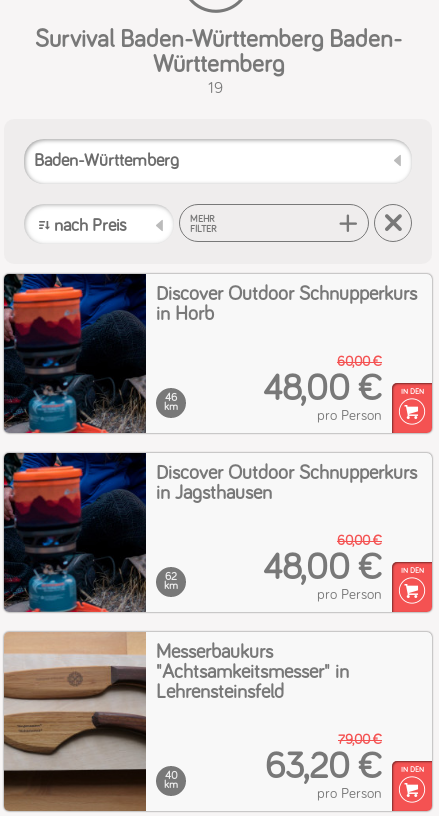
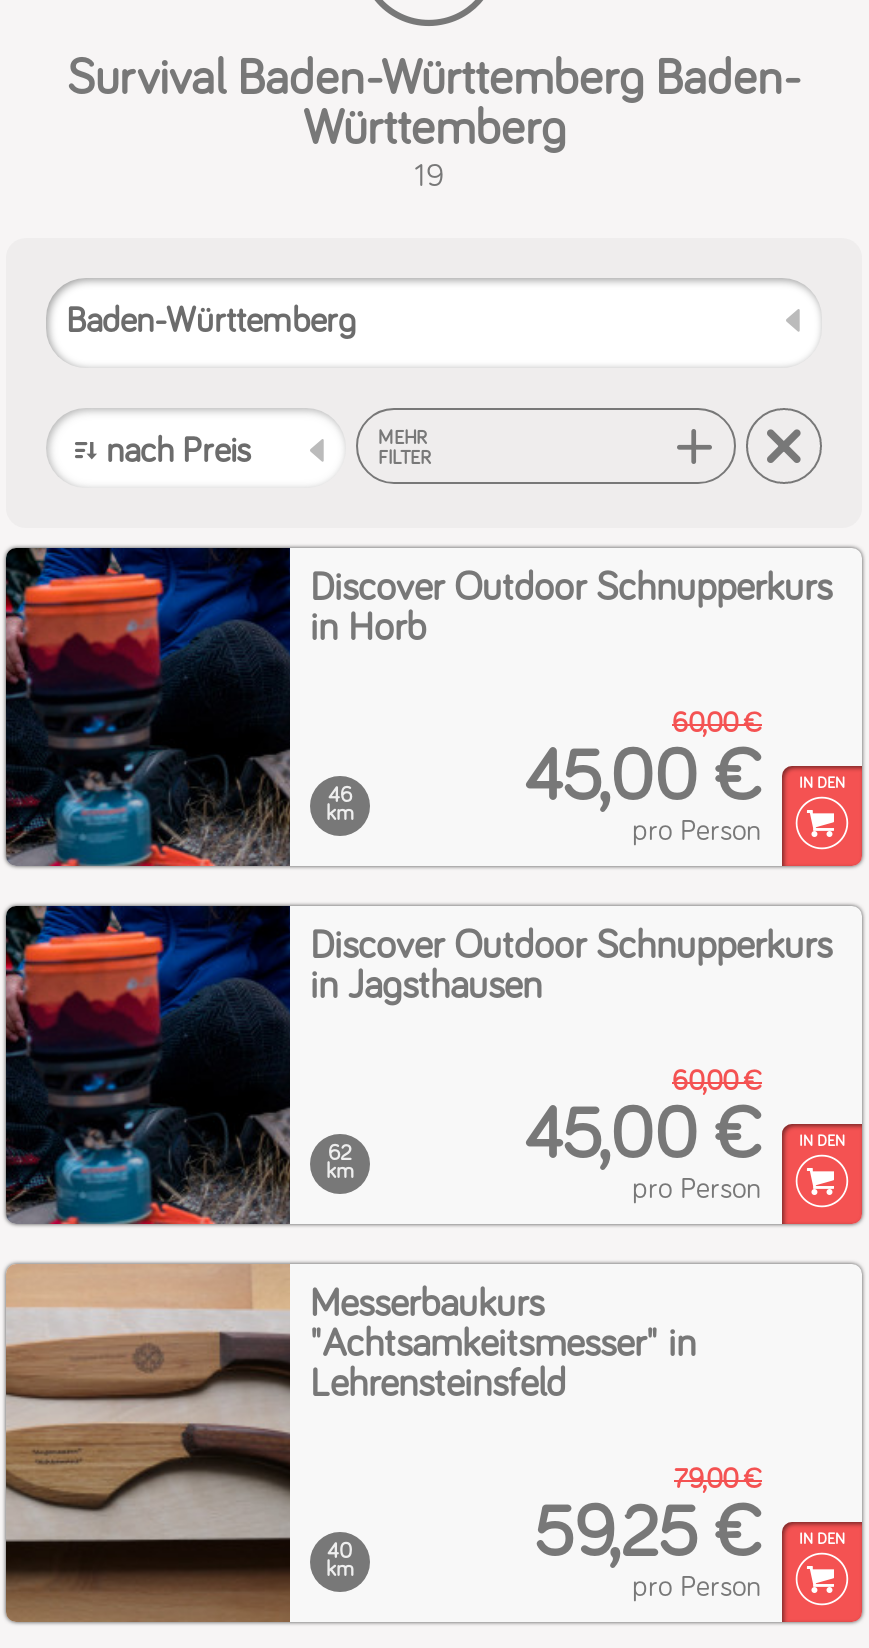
[263,372,382,408] 48,00 € -> [524,744,762,816] 45,00 €
[263,551,382,587] 48,00 € -> [524,1102,762,1174] 45,00 €
[265,750,382,786] 63,20 € -> [534,1500,762,1572] 59,25 €

